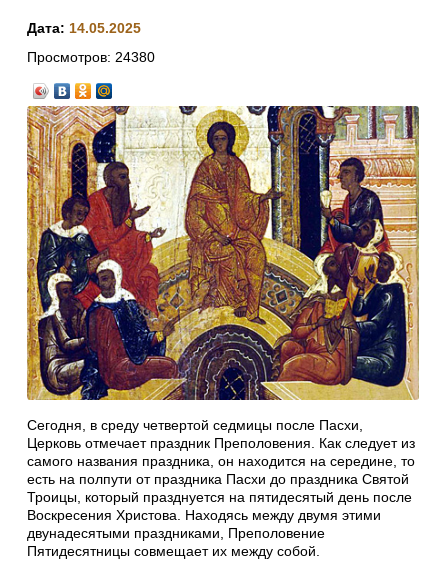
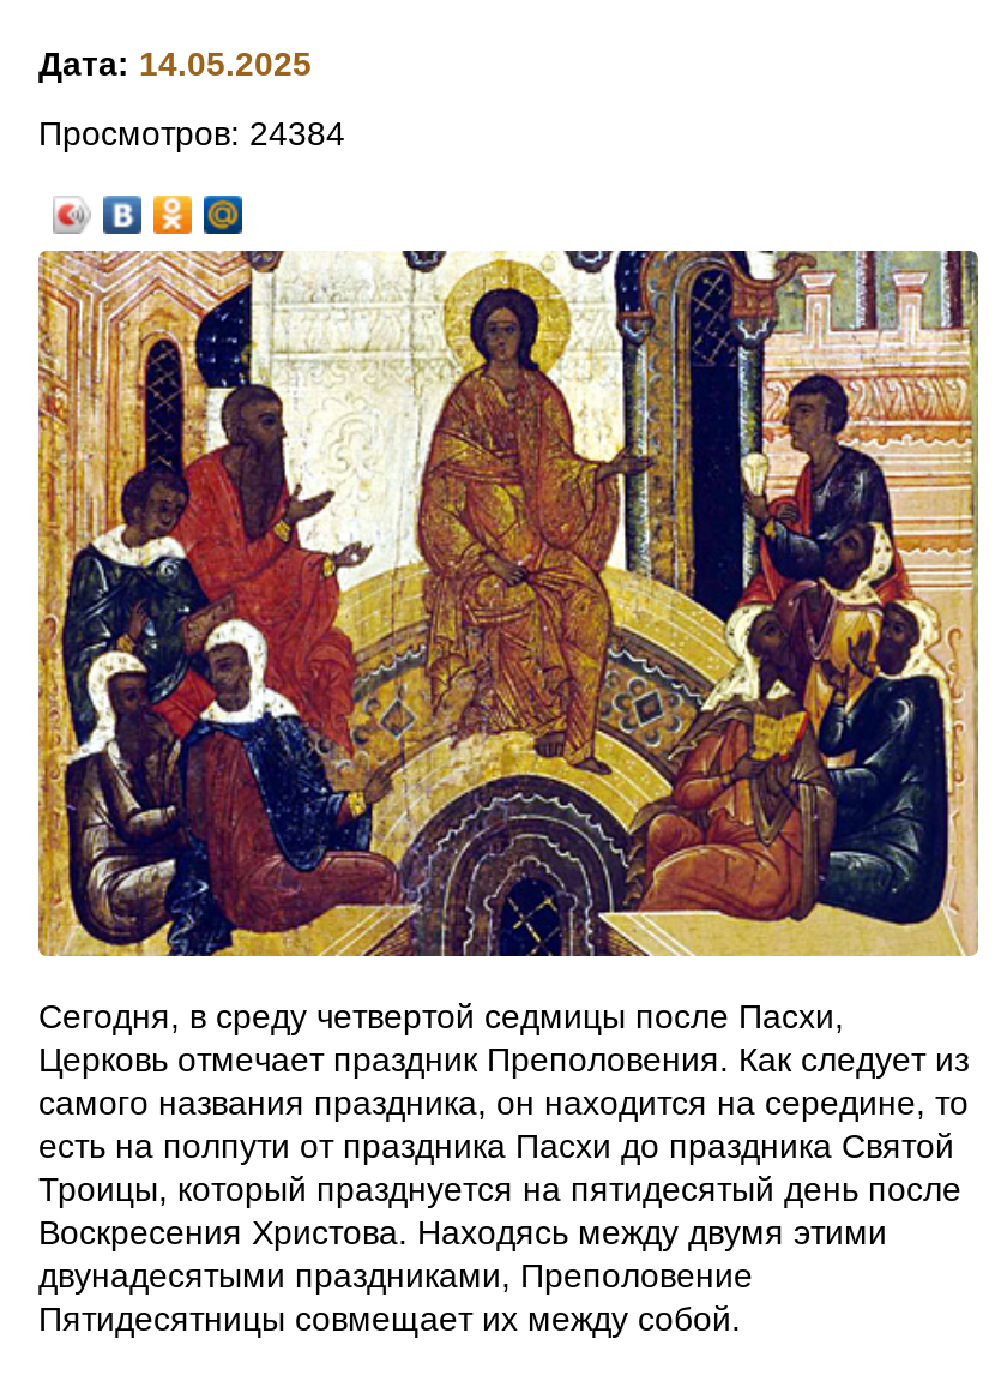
[27,49,155,65] Просмотров: 24380 -> [38,114,345,152] Просмотров: 24384

